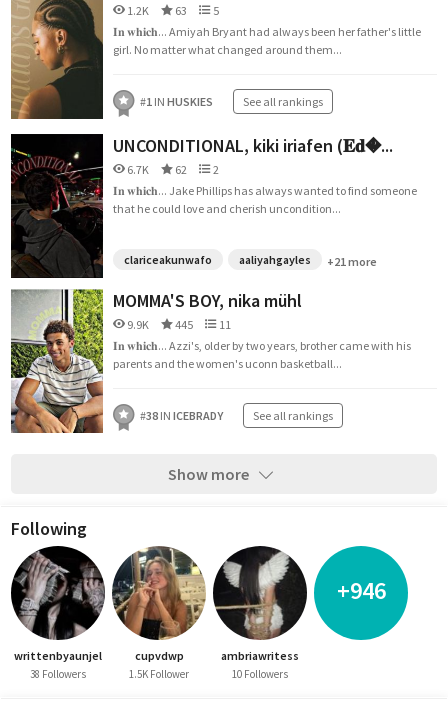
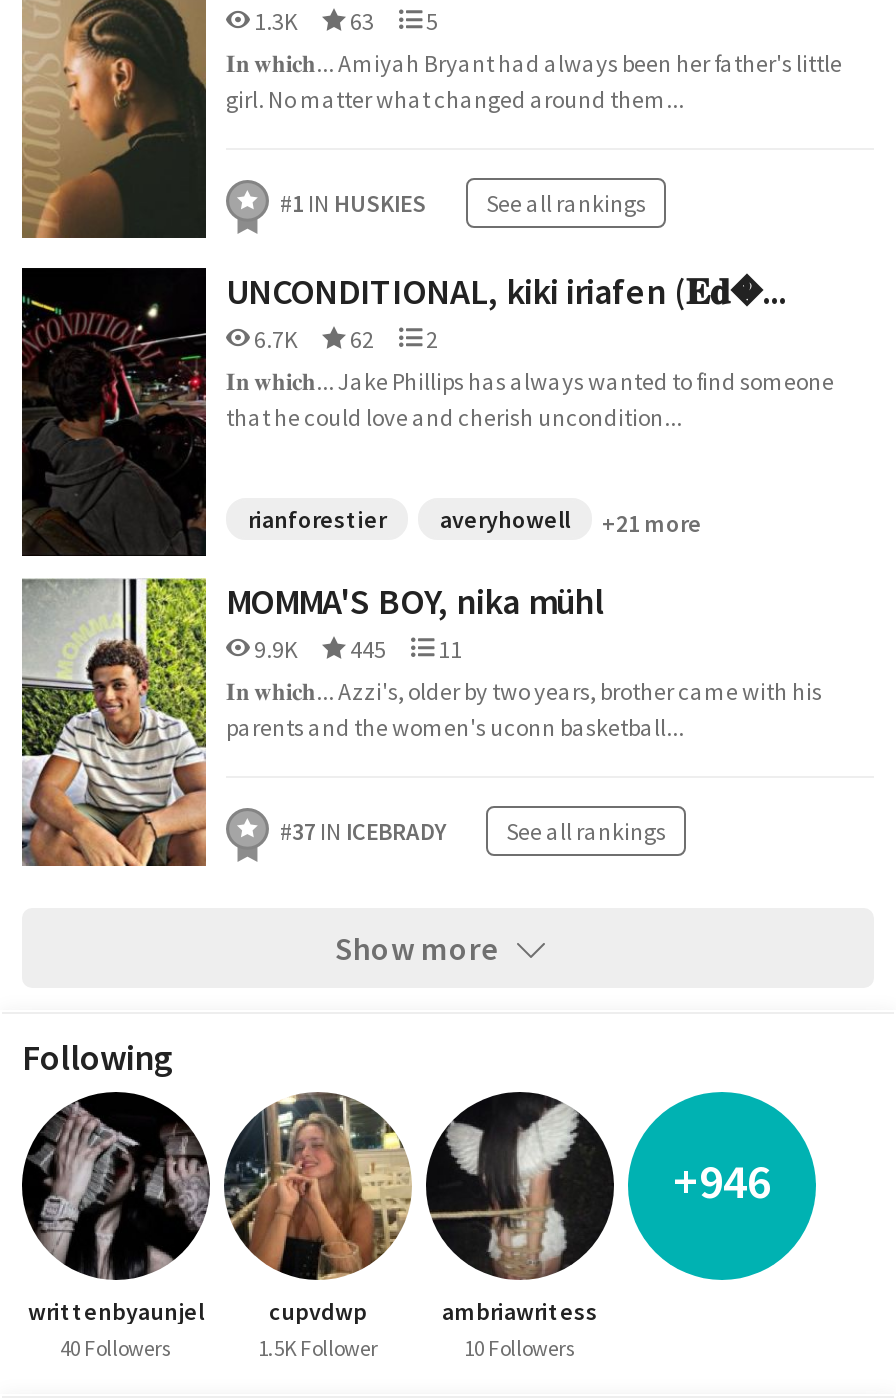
[125,3,219,18] 1.2K 63 5 -> [250,6,438,36] 1.3K 63 5
[124,252,311,267] clariceakunwafo | aaliyahgayles -> [248,504,570,534] rianforestier | averyhowell
[140,408,333,423] #38 IN ICEBRADY See all rankings -> [280,816,666,846] #37 IN ICEBRADY See all rankings
[30,667,86,681] 38 Followers -> [60,1334,172,1362] 40 Followers

